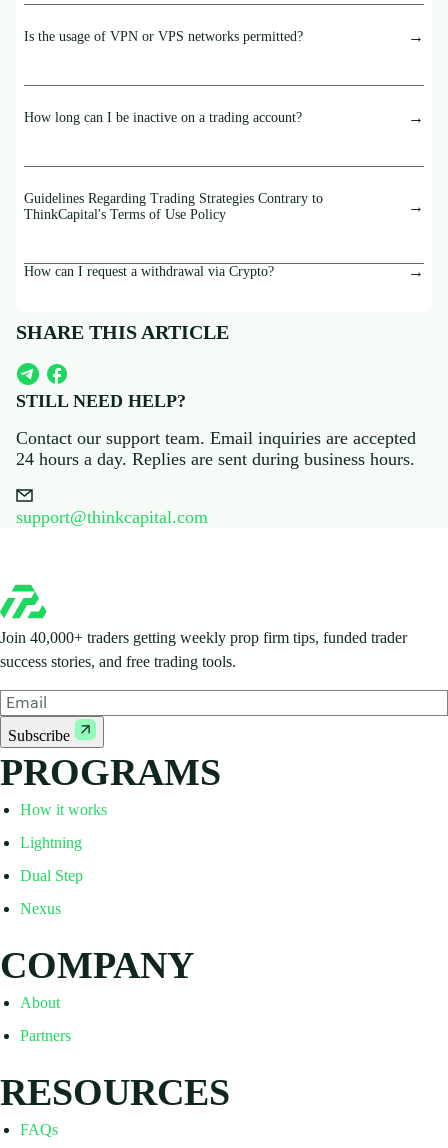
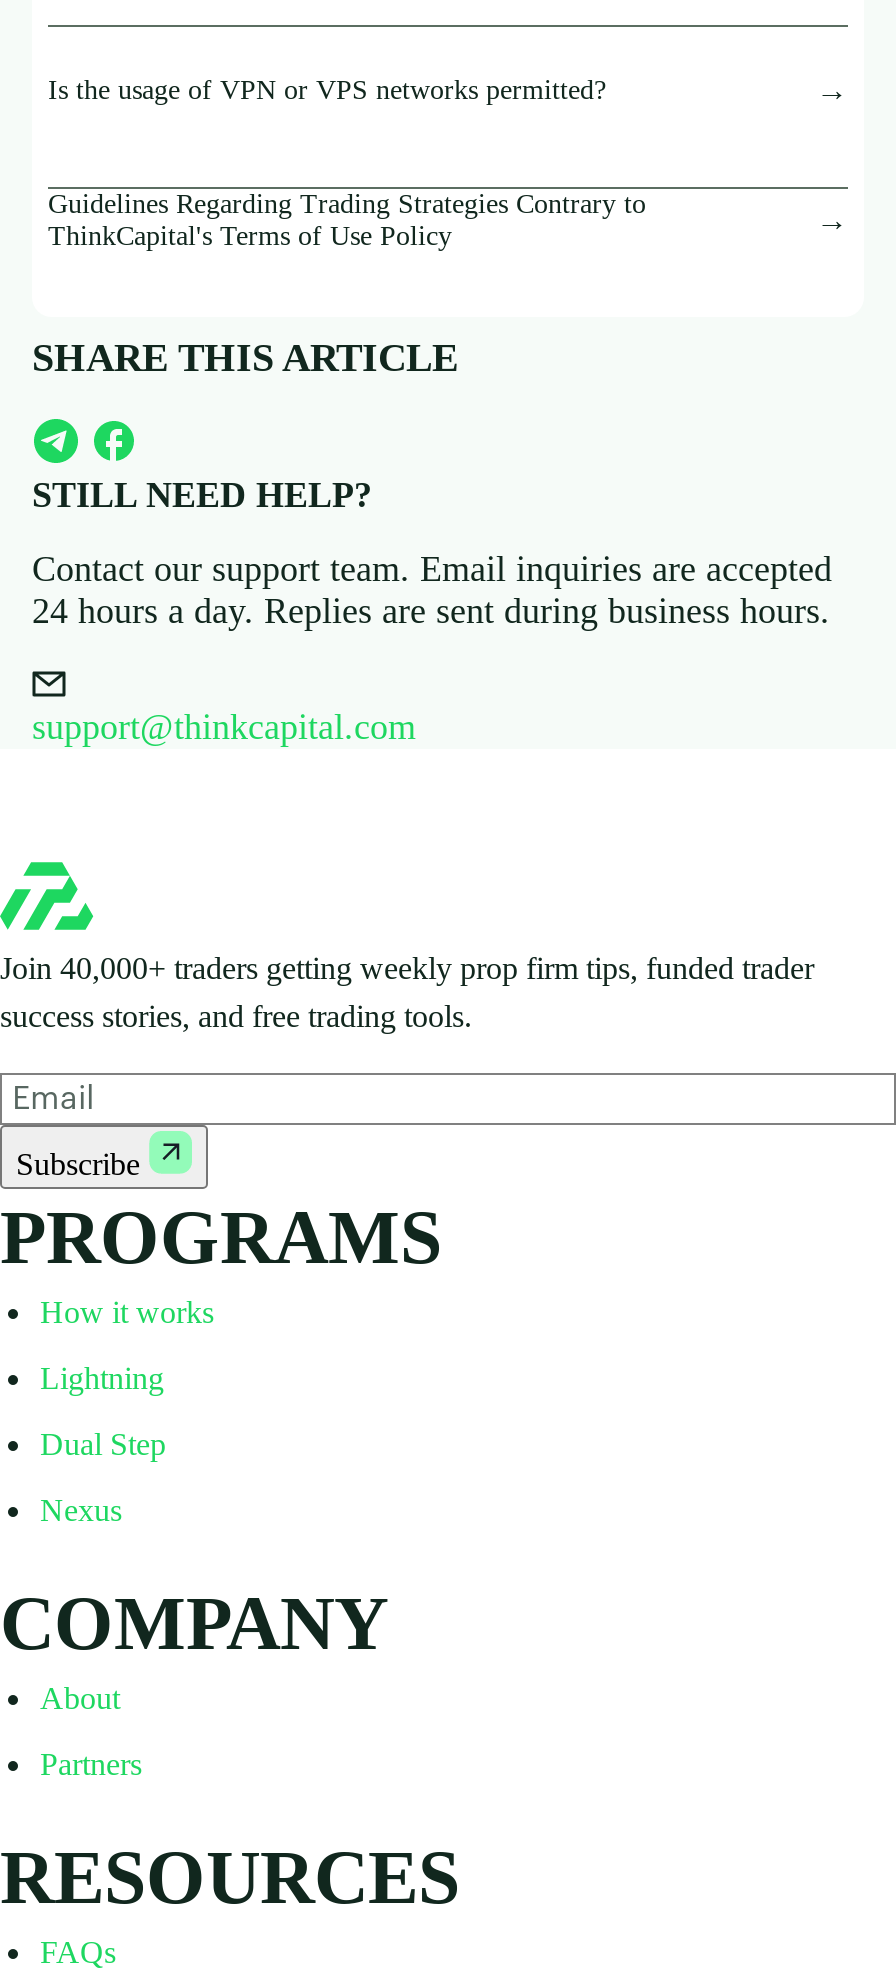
[24,110,302,125] How long can I be inactive on a trading account? -> none
[24,264,274,279] How can I request a withdrawal via Crypto? -> none

